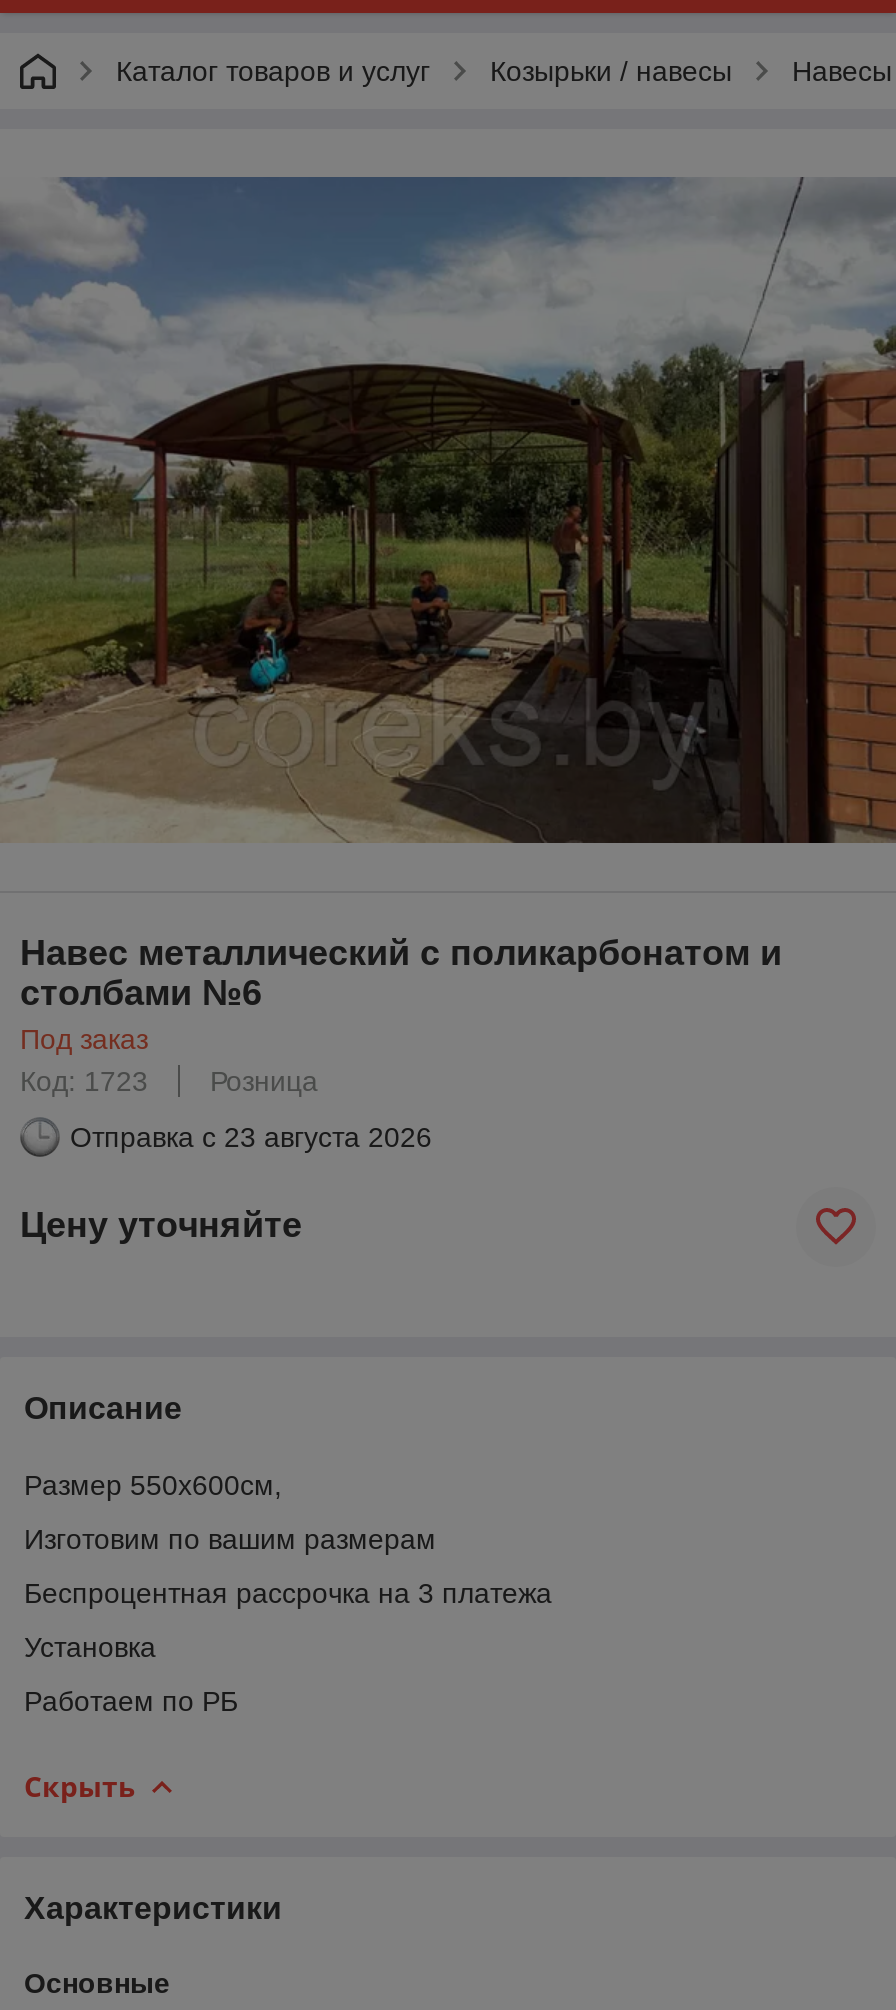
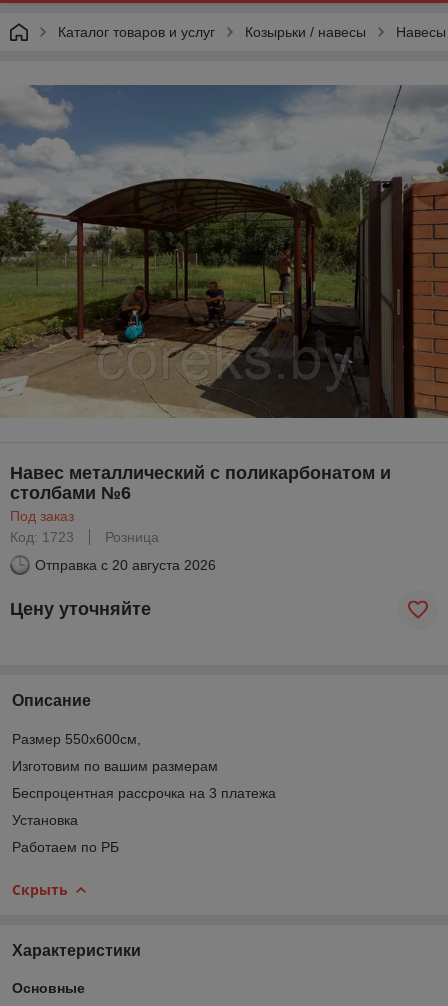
[70,1121,432,1153] Отправка с 23 августа 2026 -> [35,557,216,573] Отправка с 20 августа 2026

